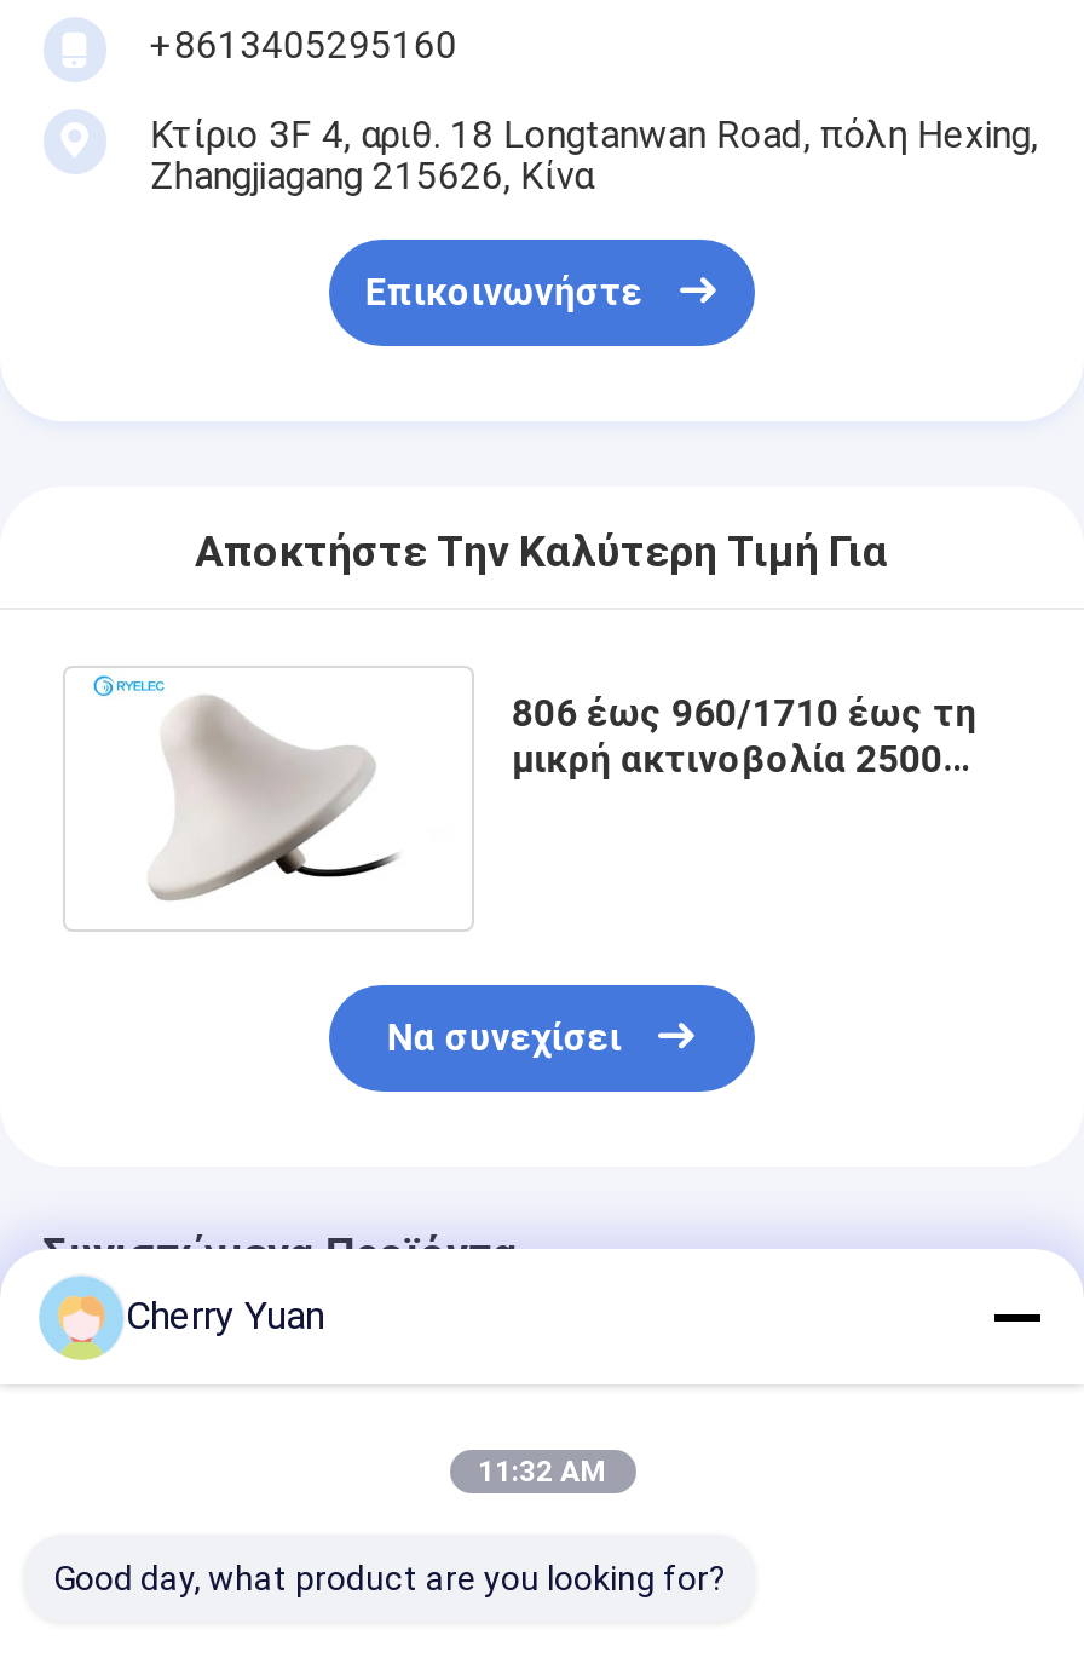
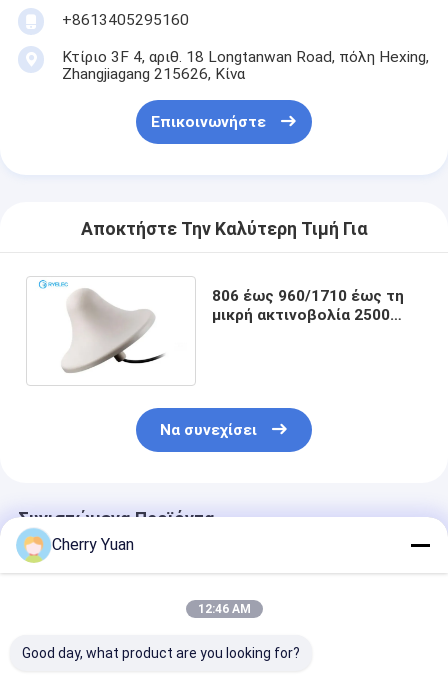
[478,1455,606,1489] 11:32 AM -> [197,602,250,616] 12:46 AM

